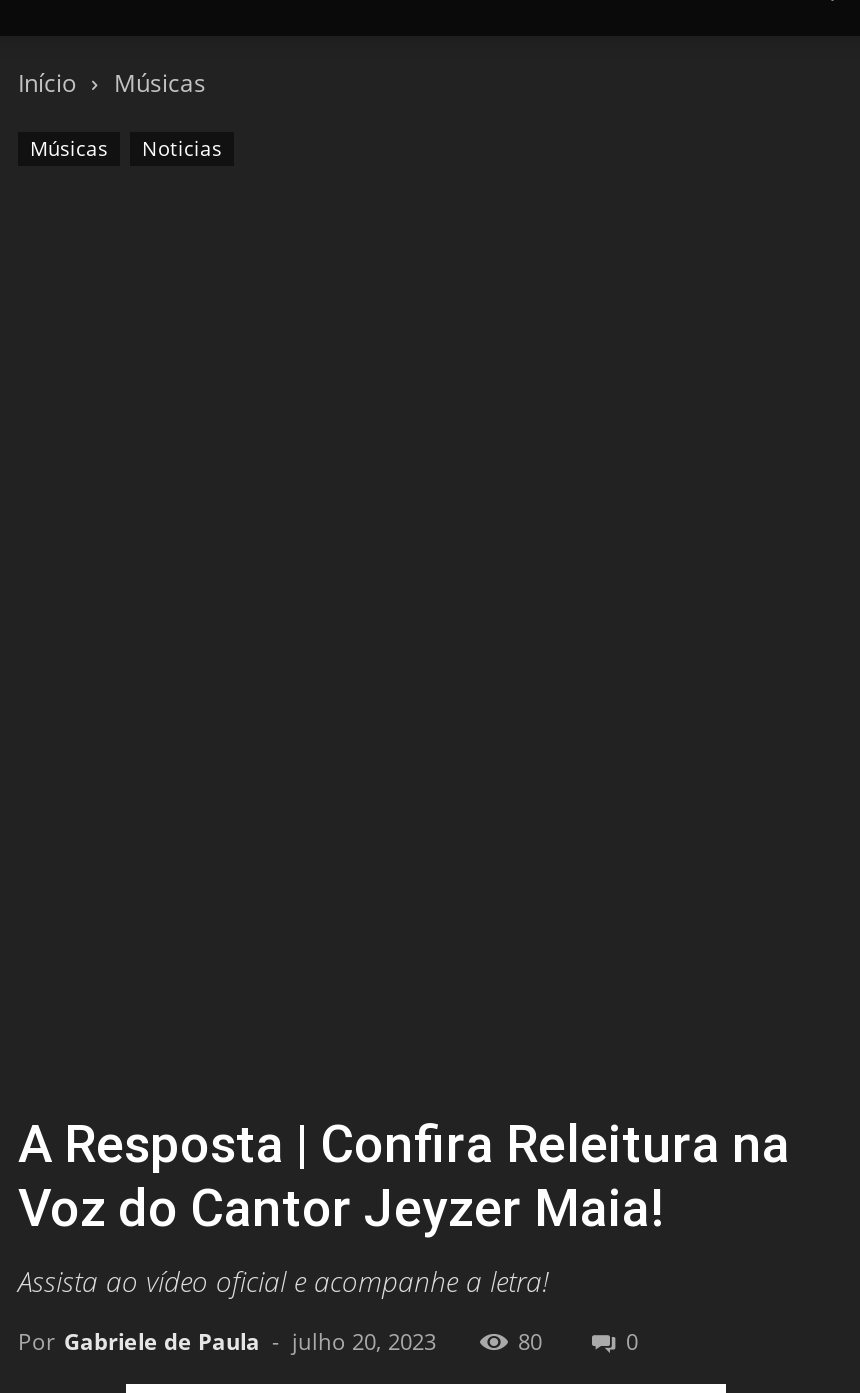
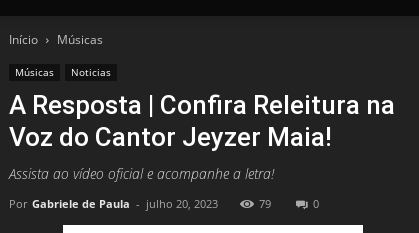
[518,1326,542,1356] 80 -> [259,196,271,211] 79

